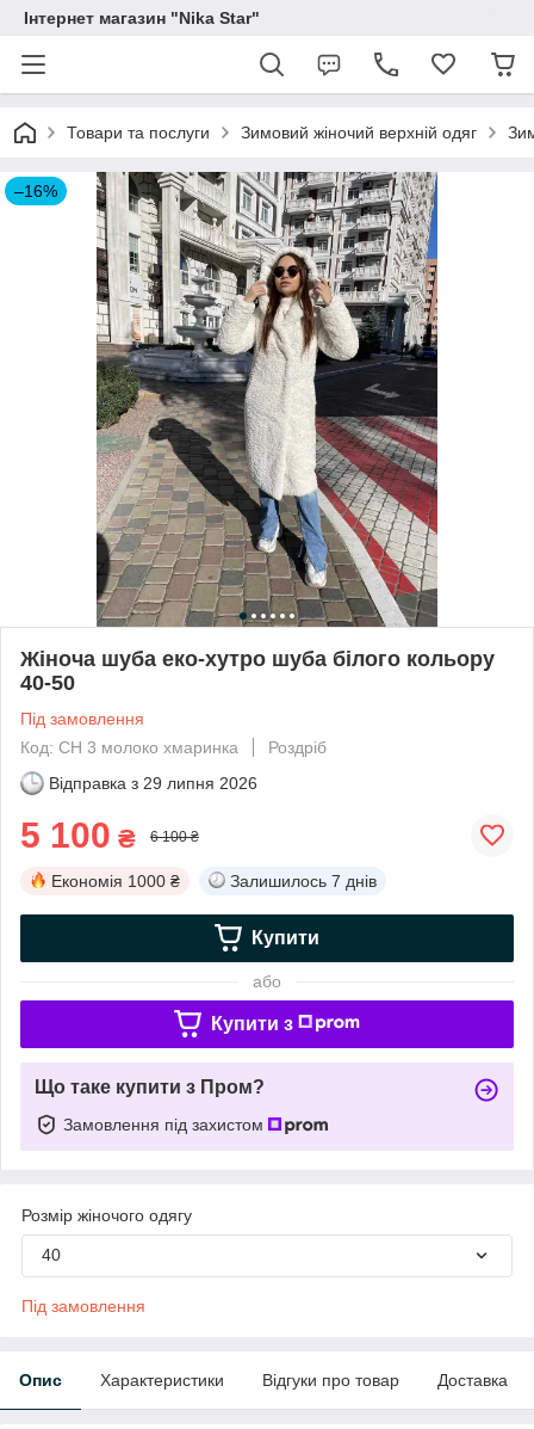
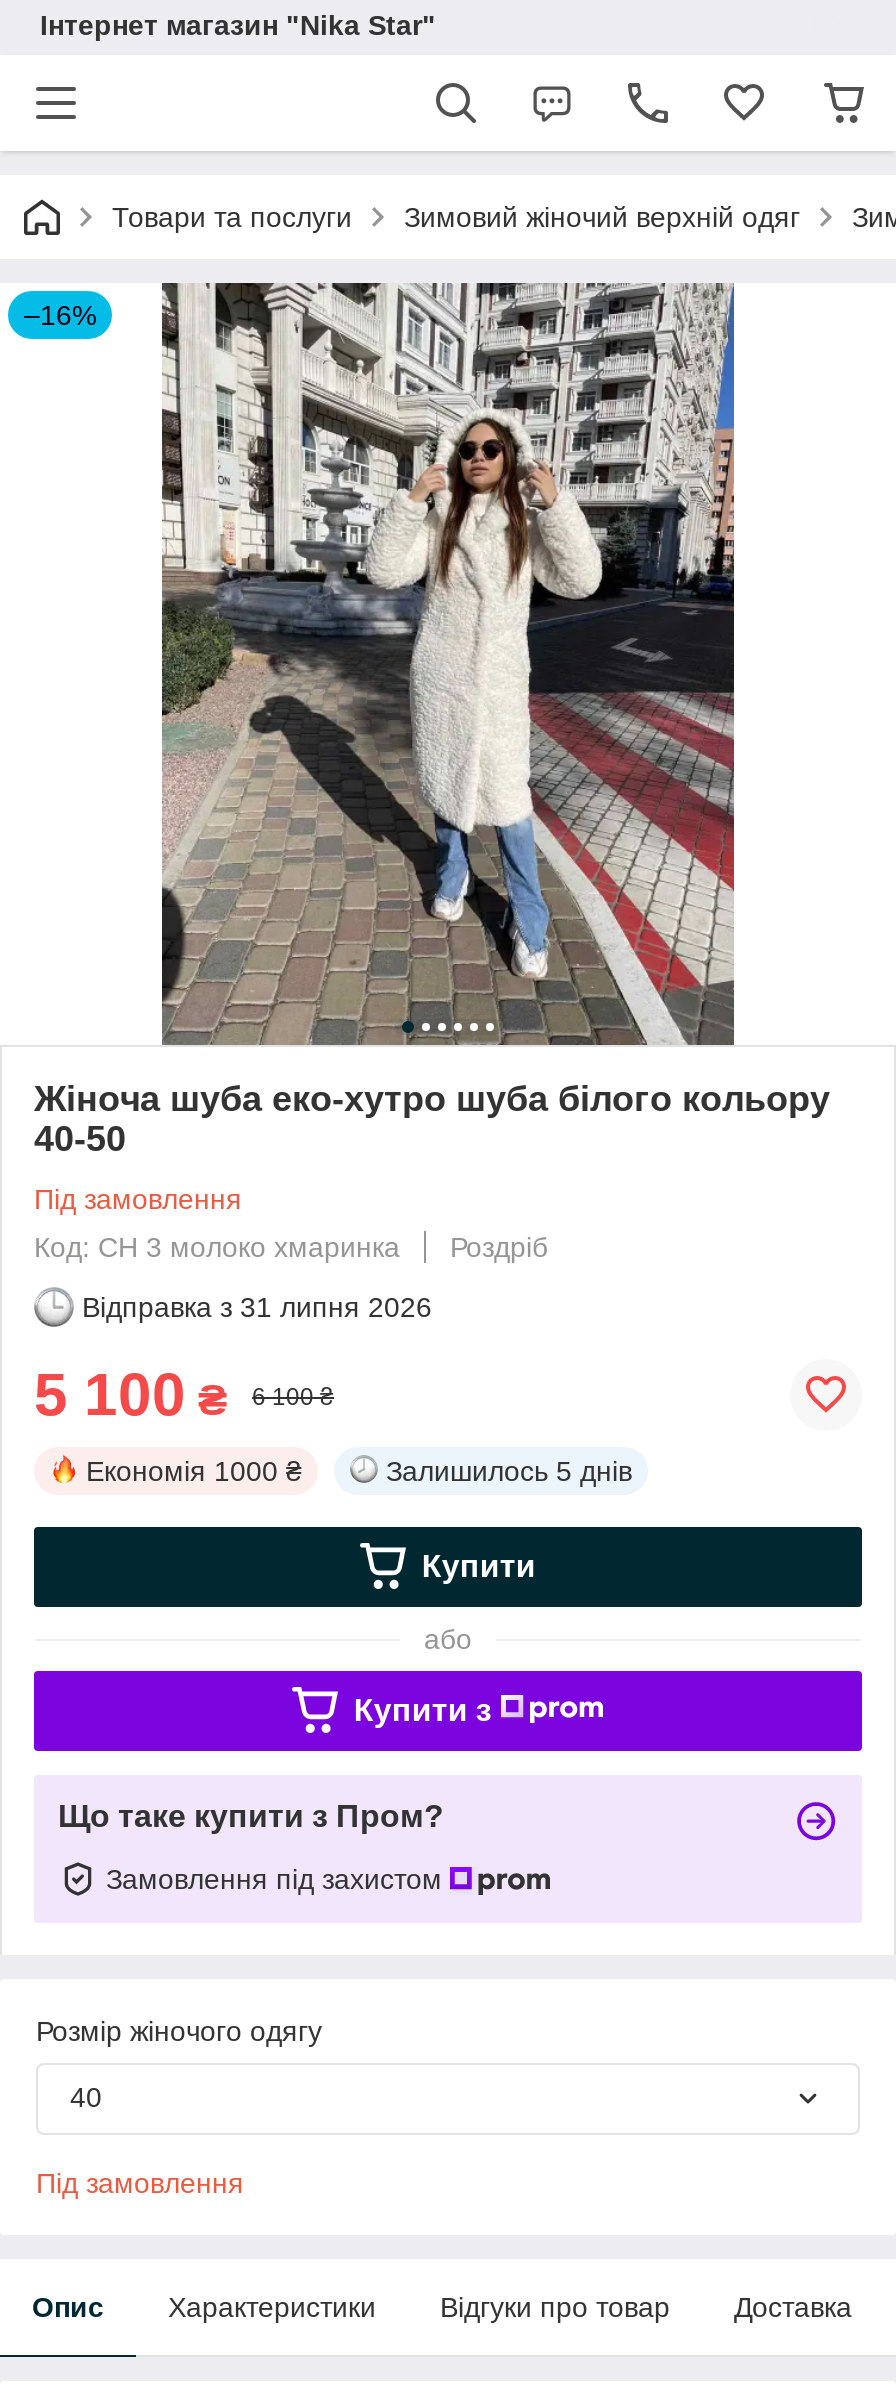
[49,773,257,792] Відправка з 29 липня 2026 -> [82,1291,432,1323] Відправка з 31 липня 2026
[230,871,377,890] Залишилось 7 днів -> [386,1455,632,1487] Залишилось 5 днів

